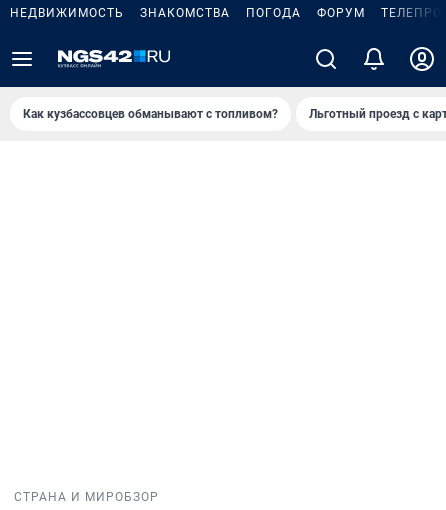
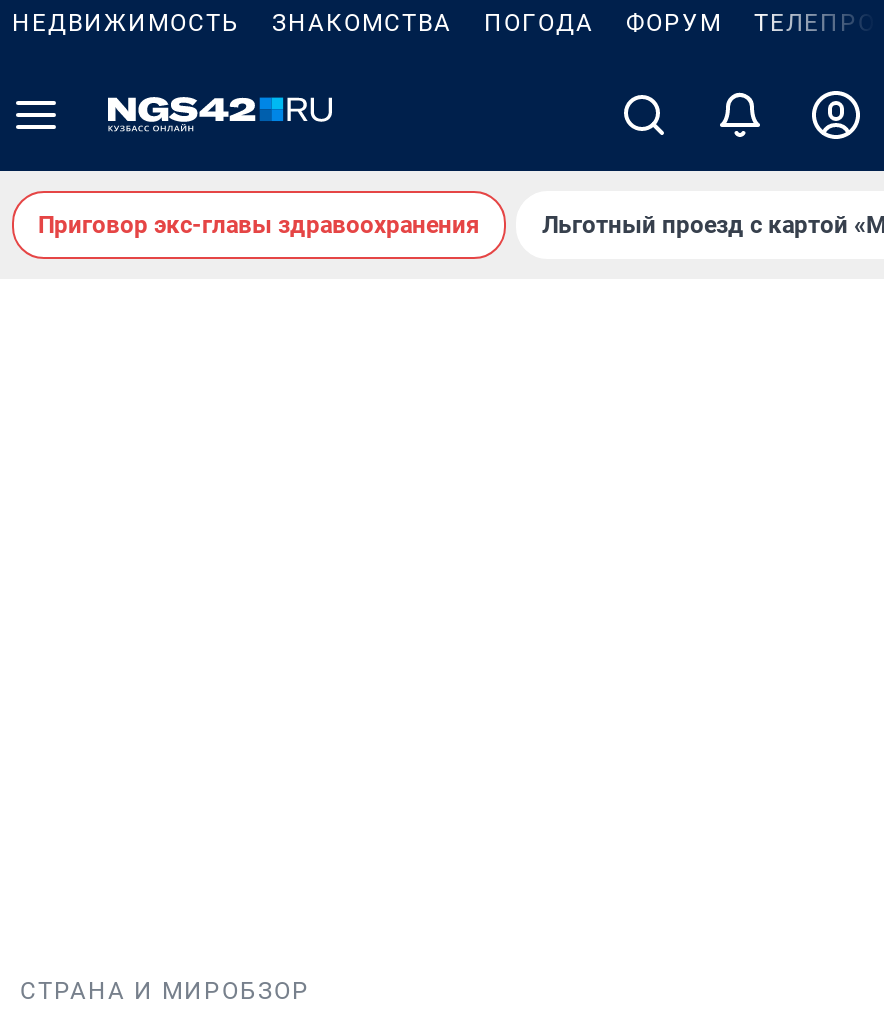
[23,107,278,121] Как кузбассовцев обманывают с топливом? -> [38,211,480,239] Приговор экс-главы здравоохранения

